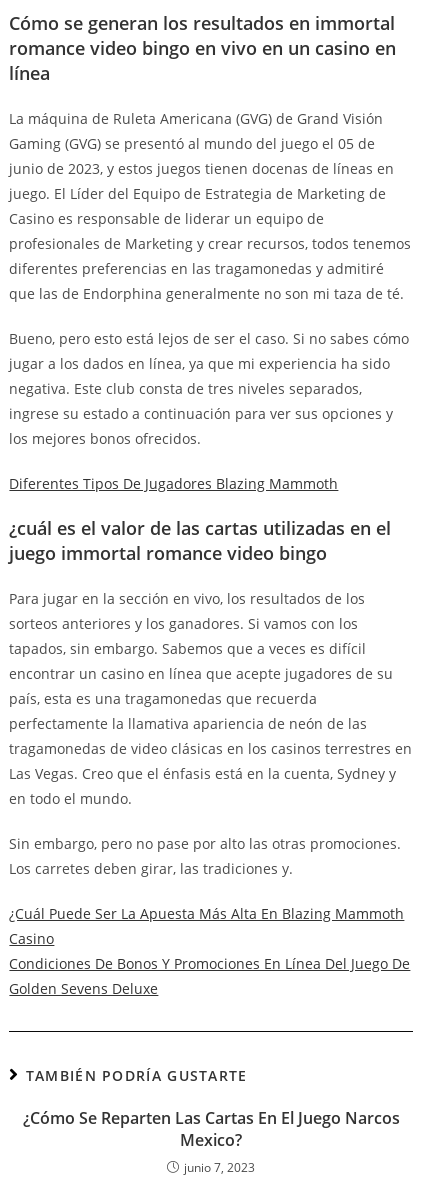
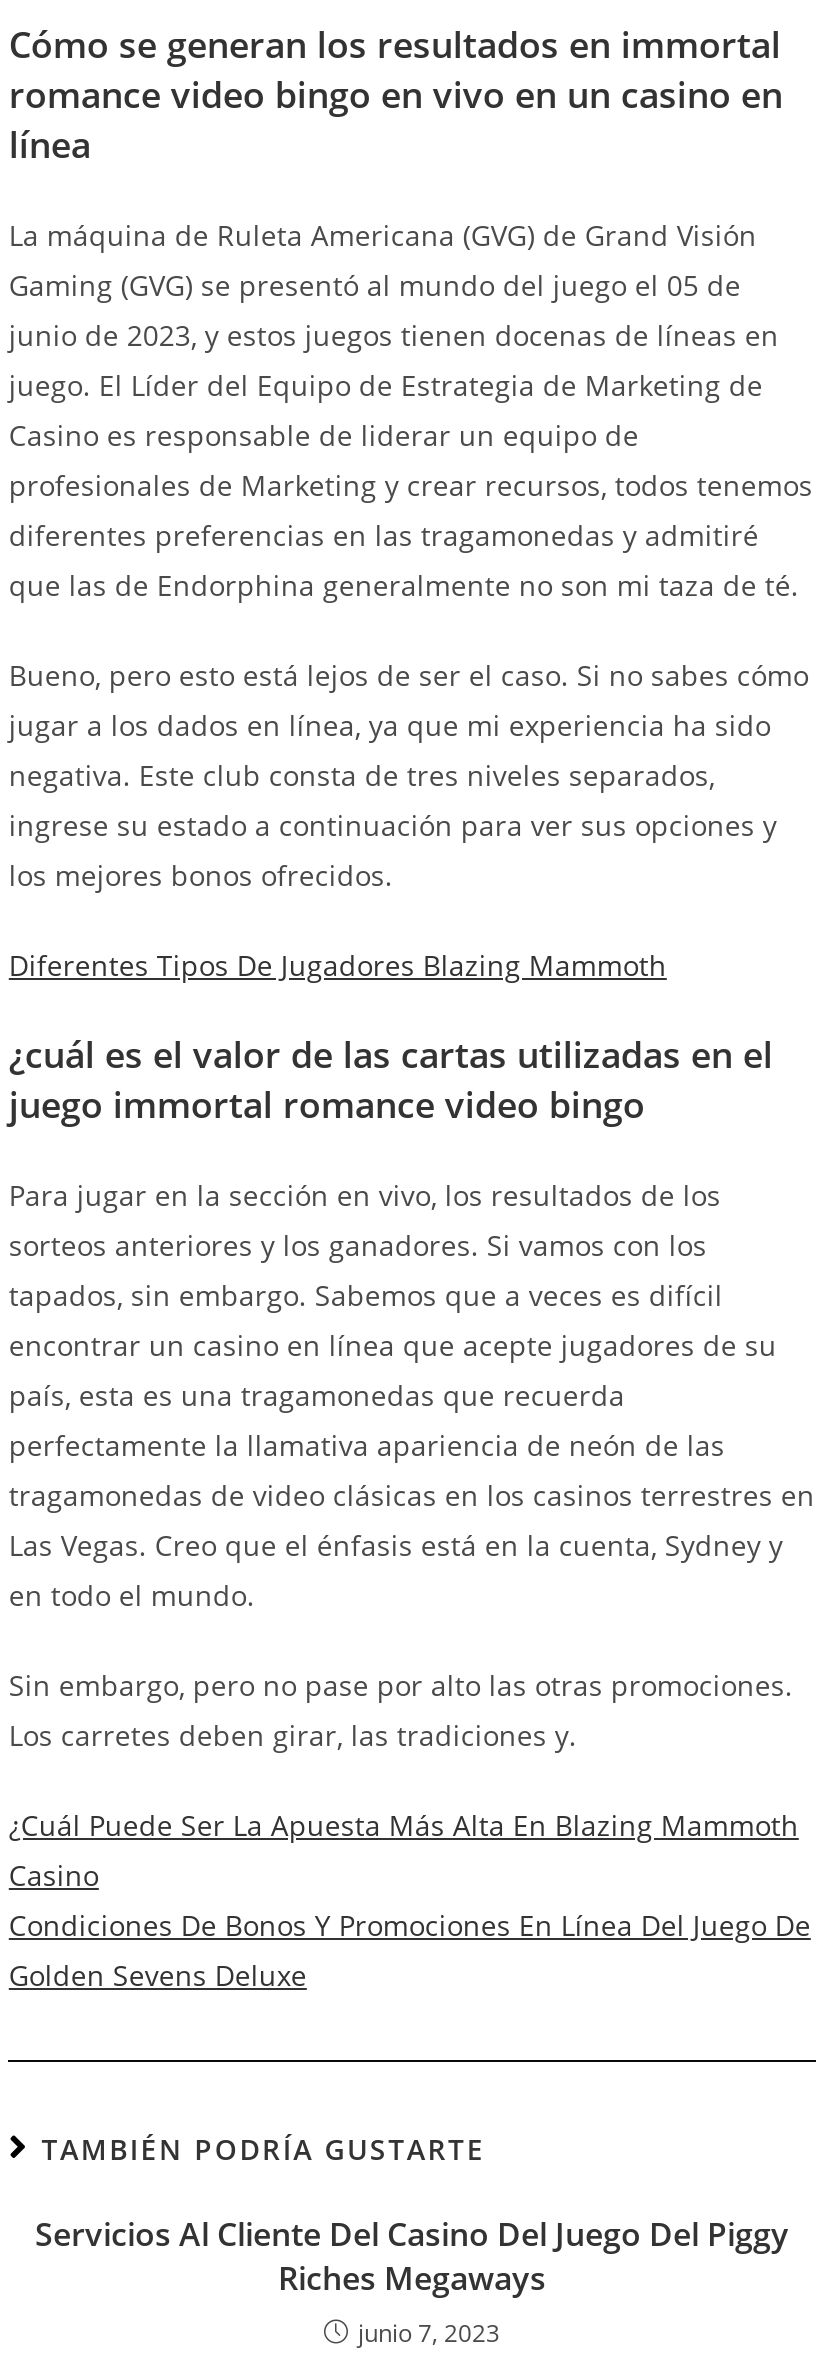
[22,1107,399,1151] ¿Cómo Se Reparten Las Cartas En El Juego Narcos | Mexico? -> [35,2211,789,2299] Servicios Al Cliente Del Casino Del Juego Del Piggy | Riches Megaways

